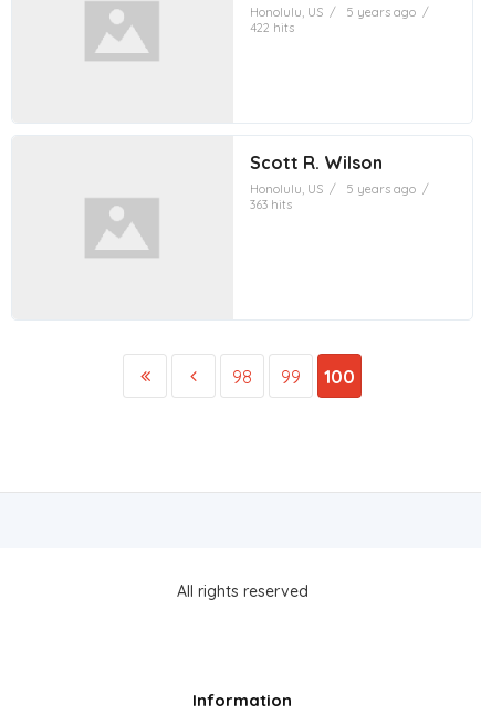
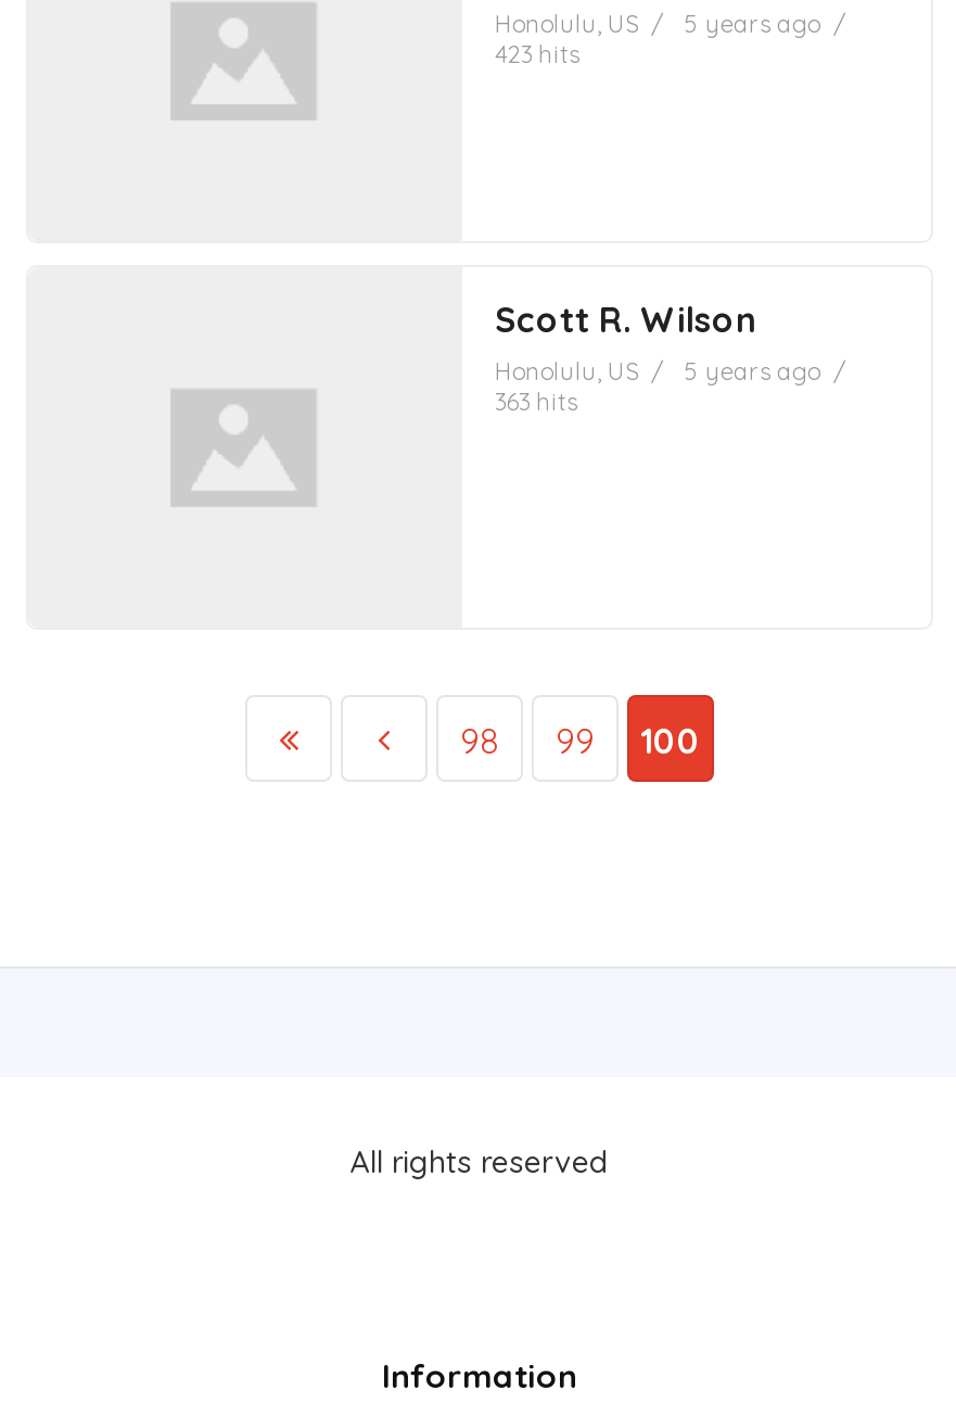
[250,20,294,35] 422 hits -> [495,39,579,69] 423 hits

